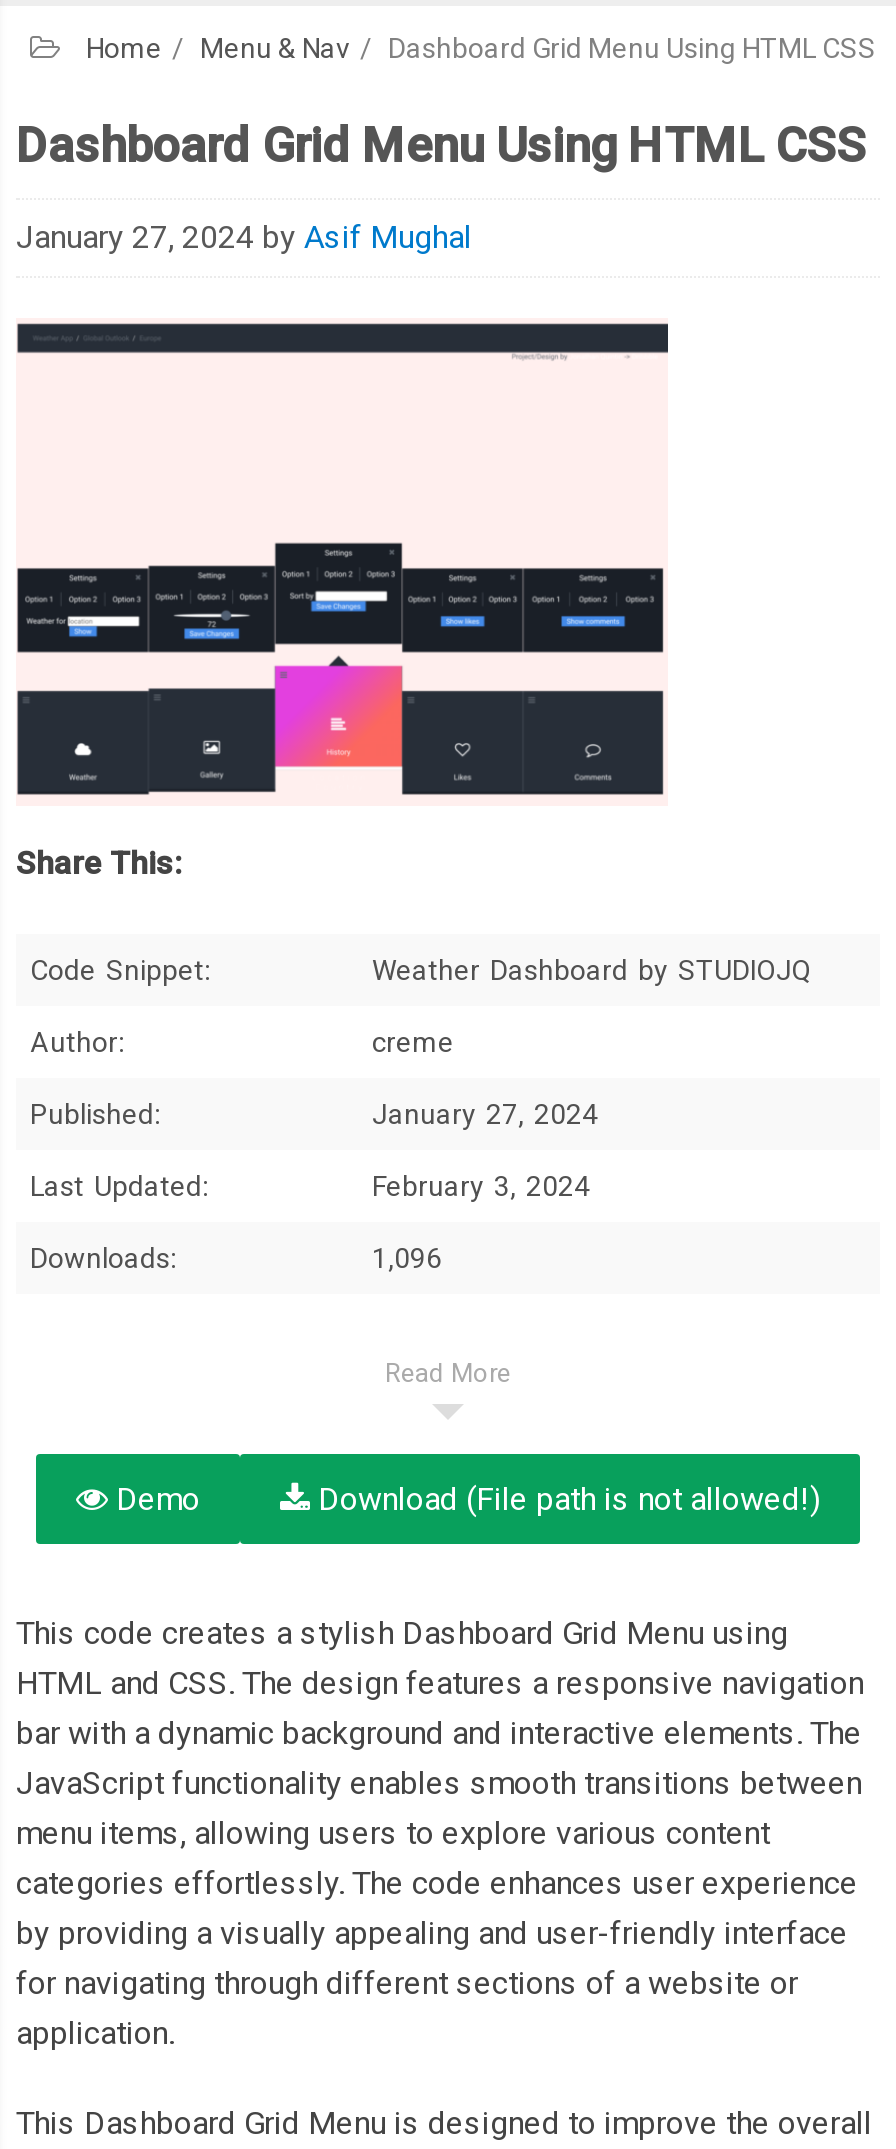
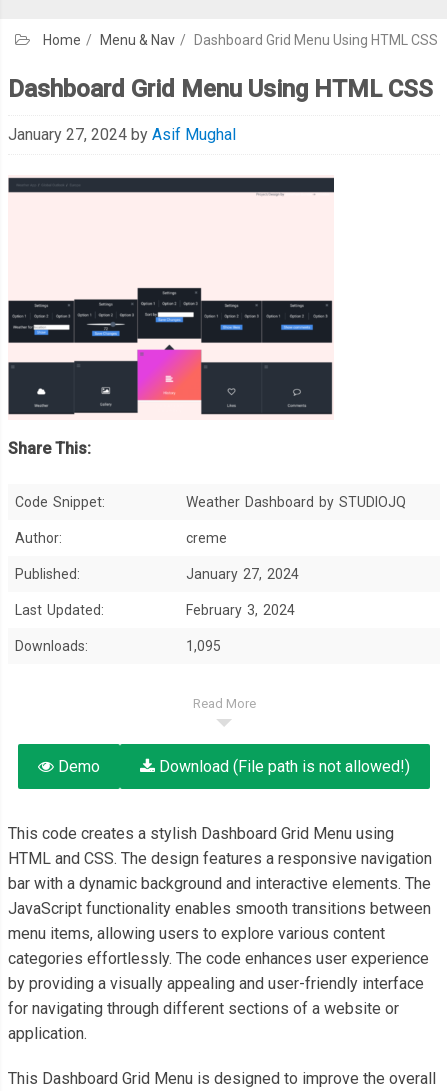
[372,1243,442,1275] 1,096 -> [186,638,221,654] 1,095

